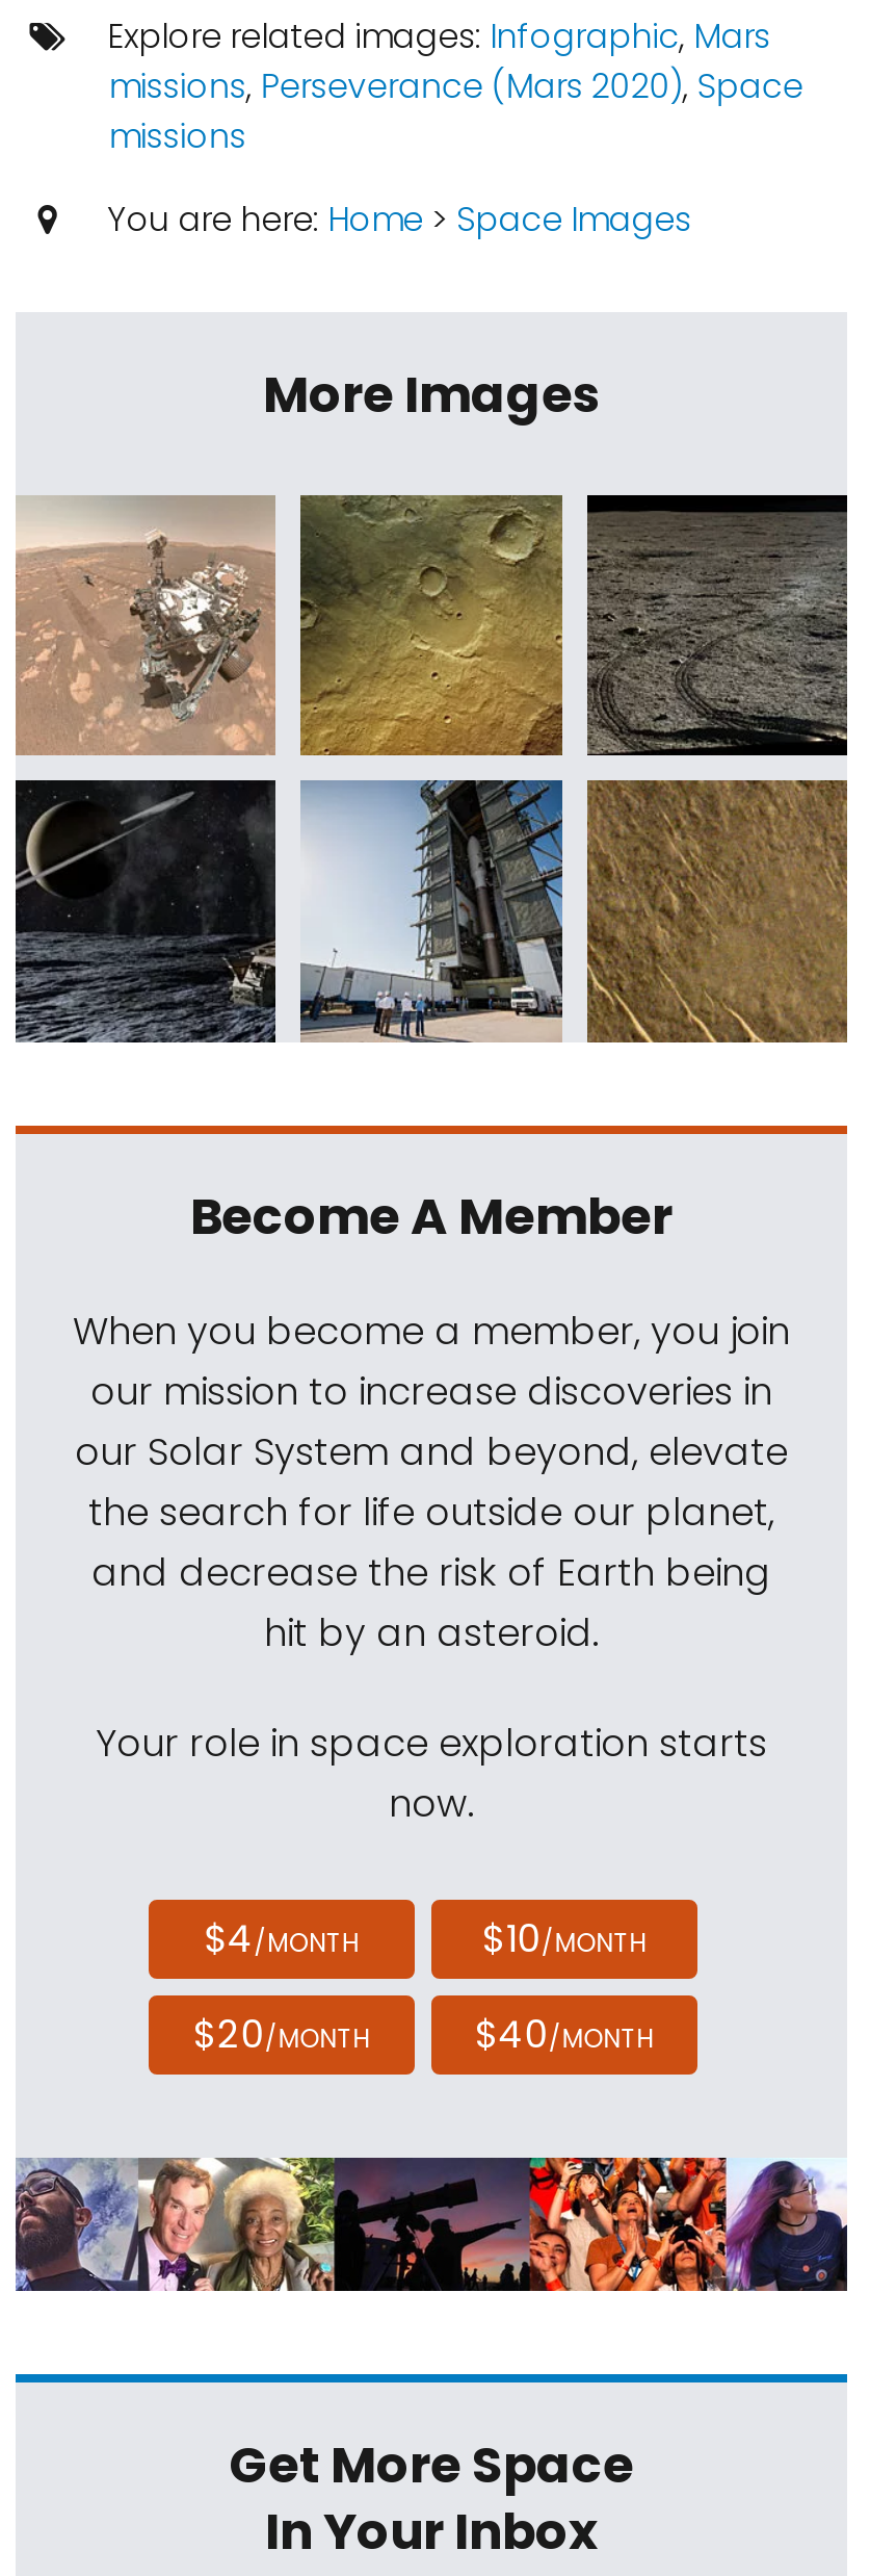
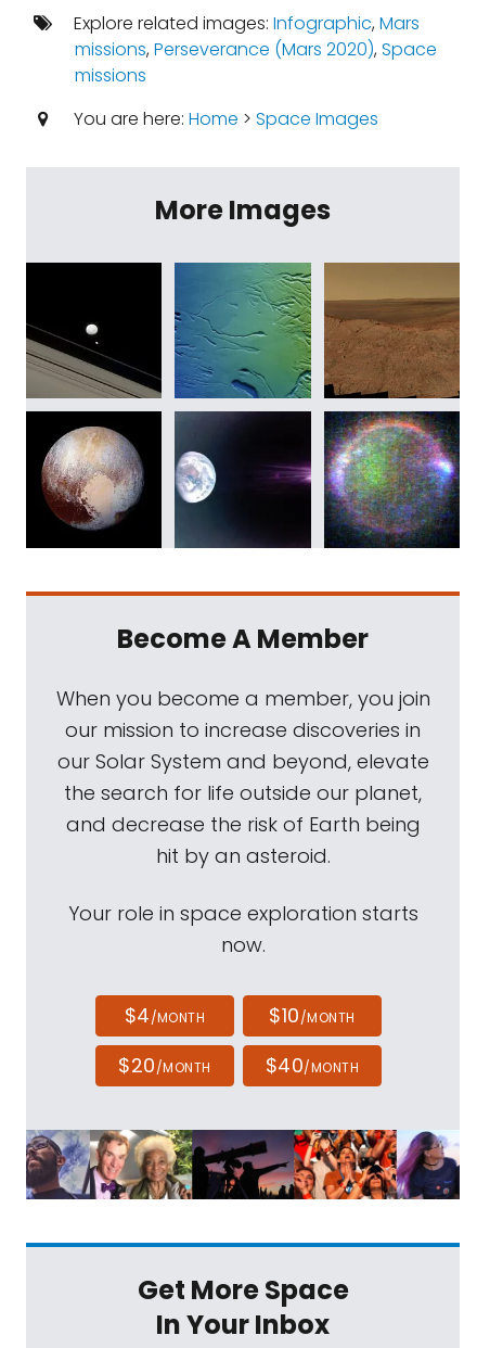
[16,495,275,755] [image] -> [25,262,163,398] [image]
[298,493,562,757] [image] -> [173,263,312,399] [image]
[585,493,849,757] [image] -> [323,262,461,399] [image]
[14,780,278,1045] [image] -> [27,412,162,549] [image]
[300,778,564,1042] [image] -> [173,410,312,549] [image]
[585,778,849,1045] [image] -> [323,410,461,549] [image]

